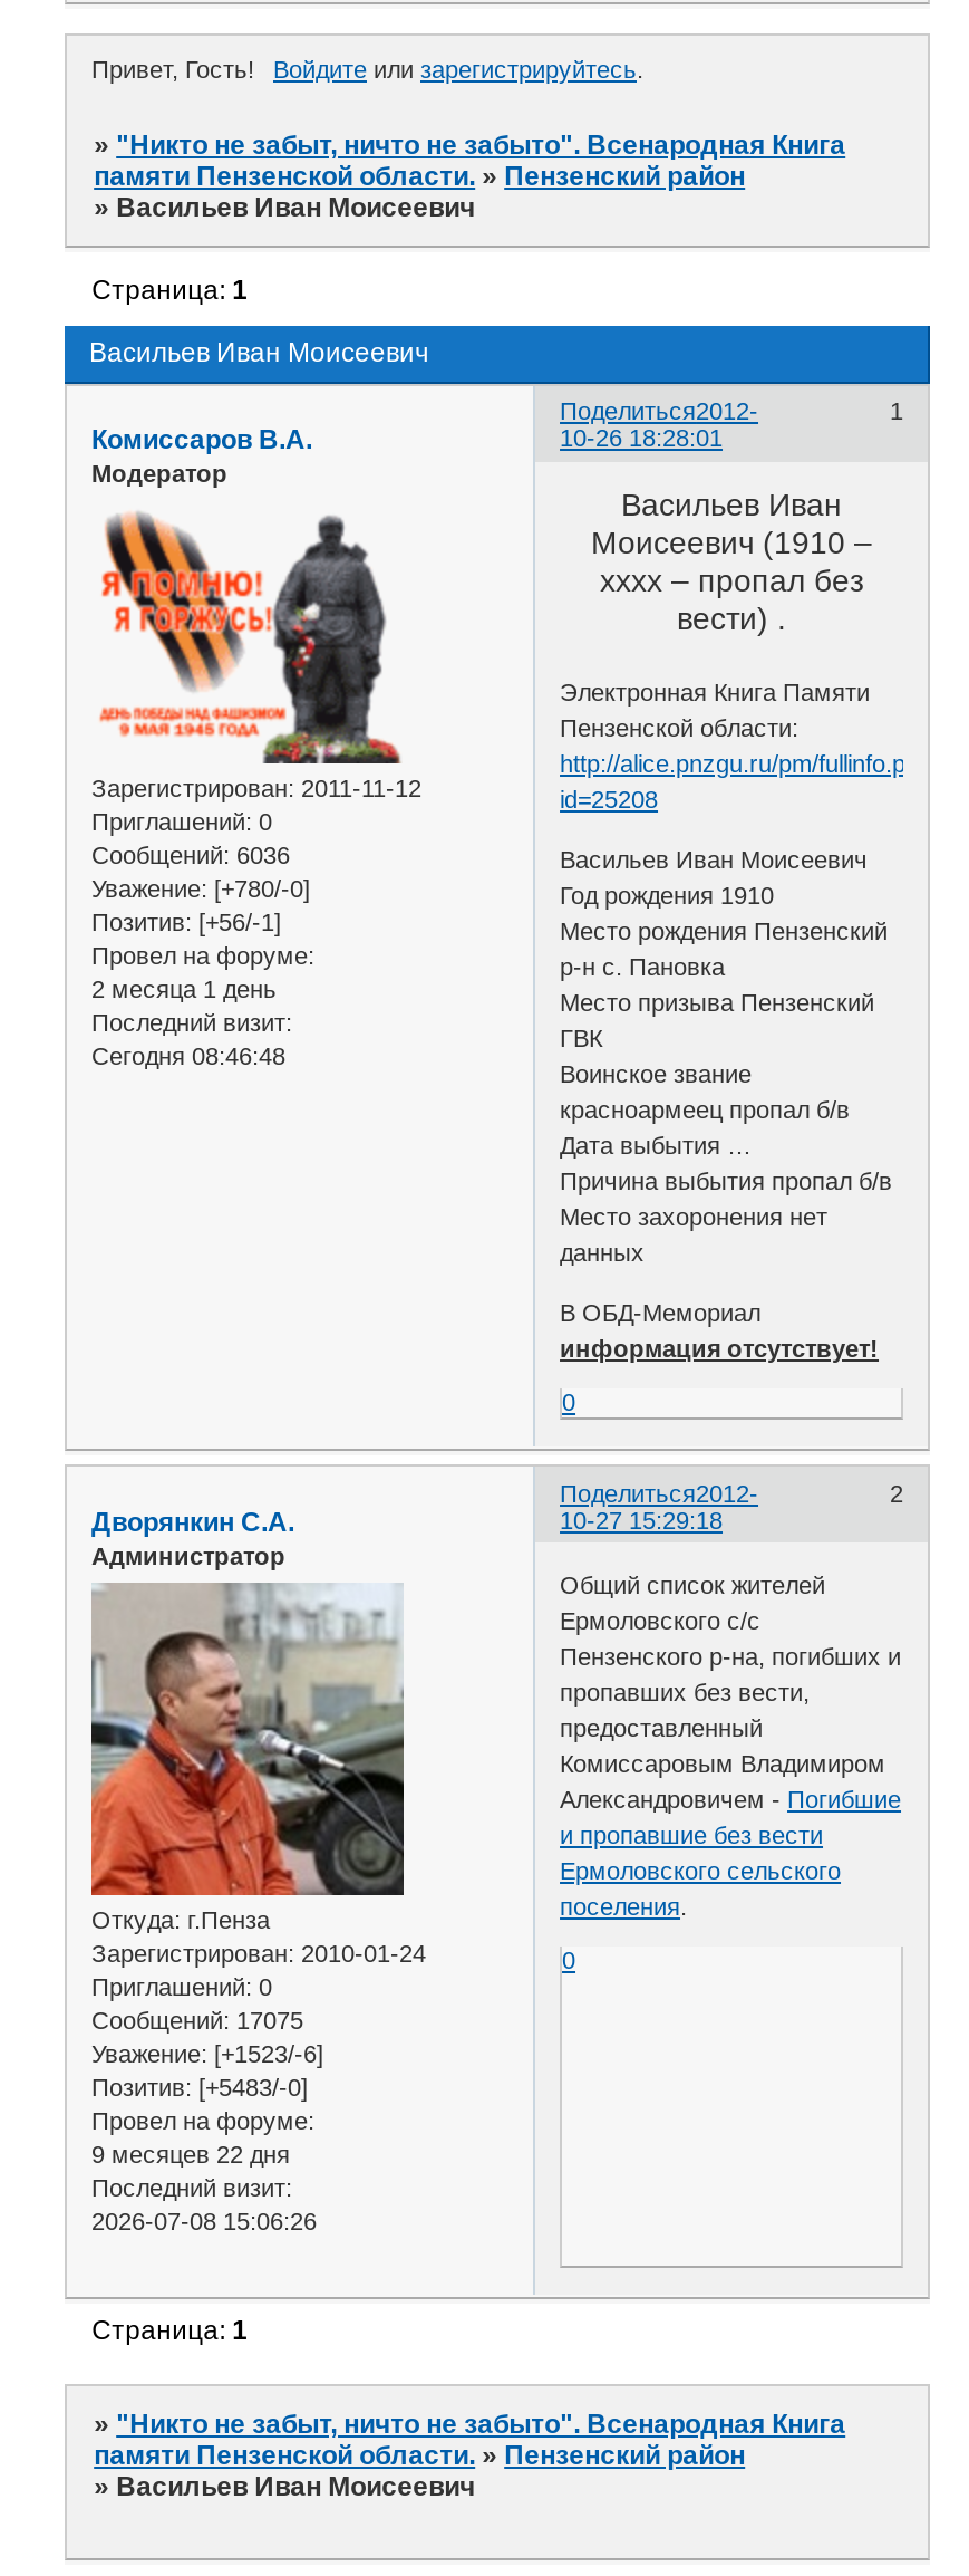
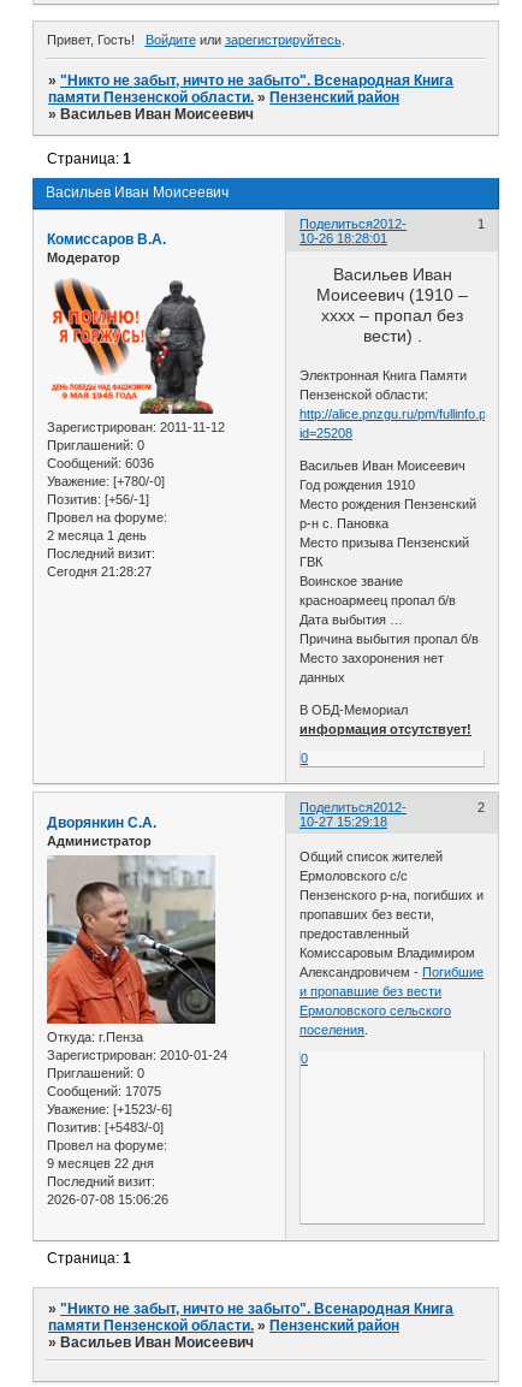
[91,1042,285,1069] Сегодня 08:46:48 -> [47,564,152,578] Сегодня 21:28:27

